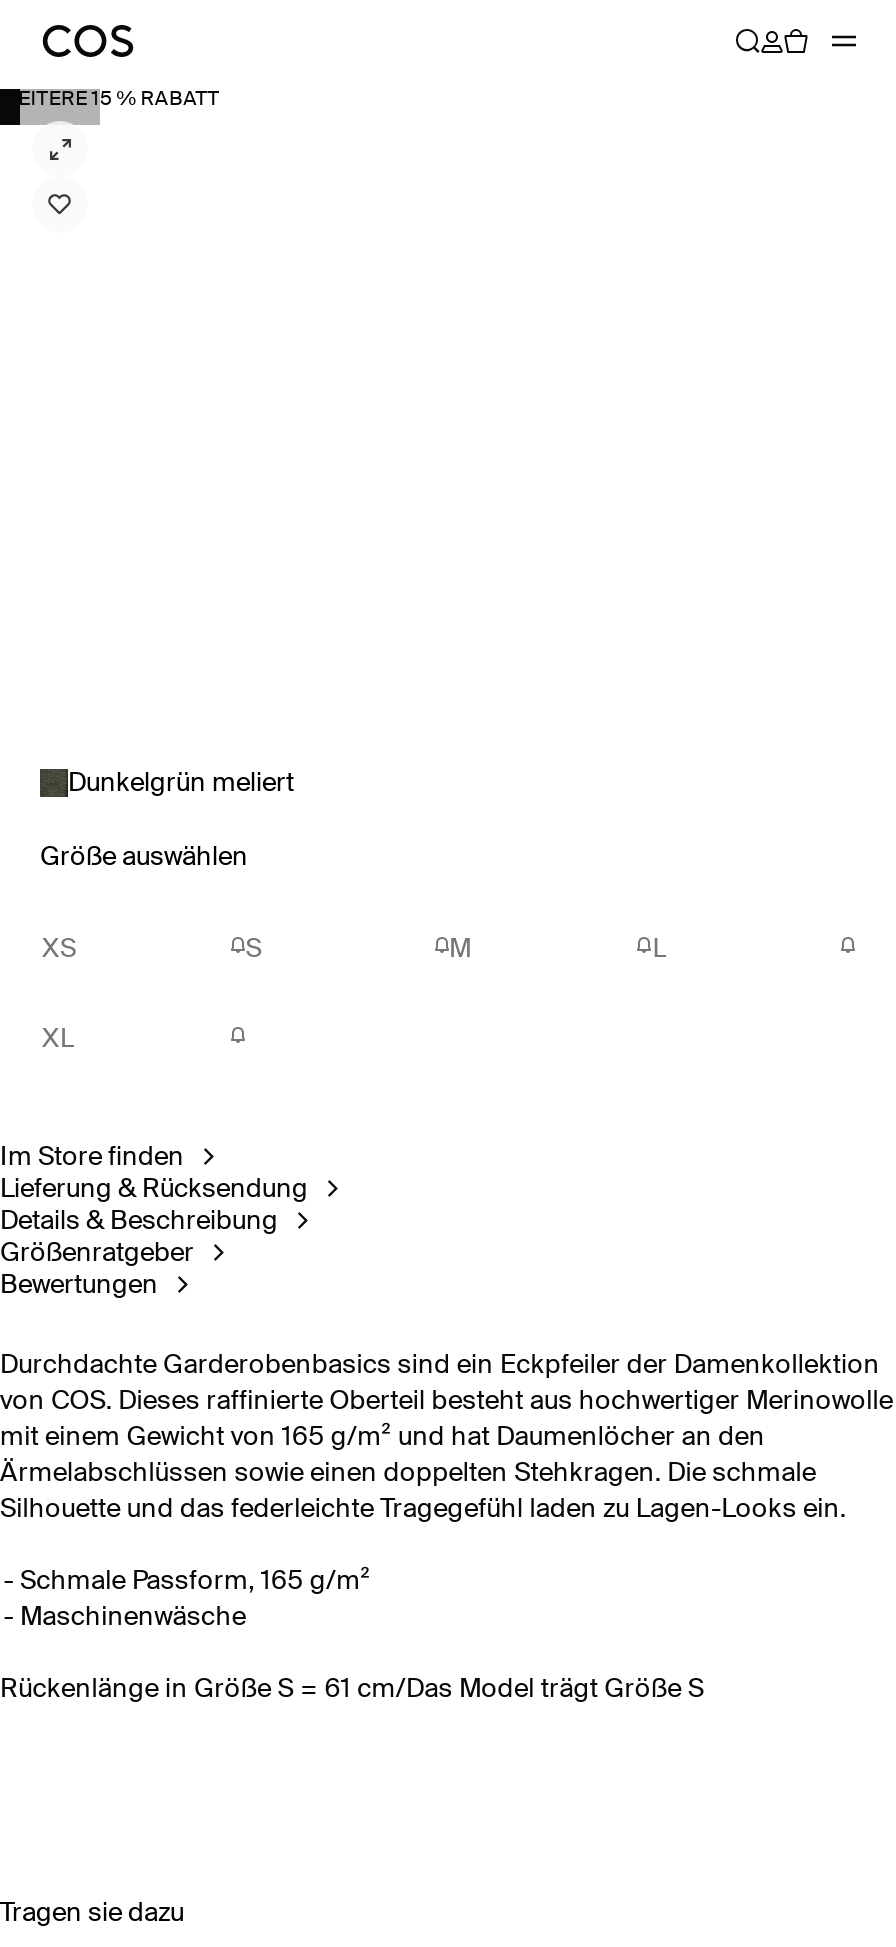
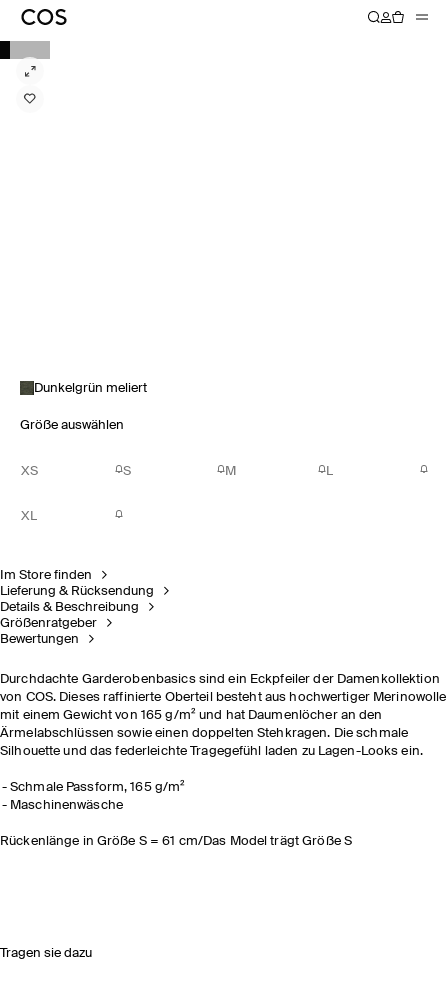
[0,89,220,109] WEITERE 15 % RABATT -> none

